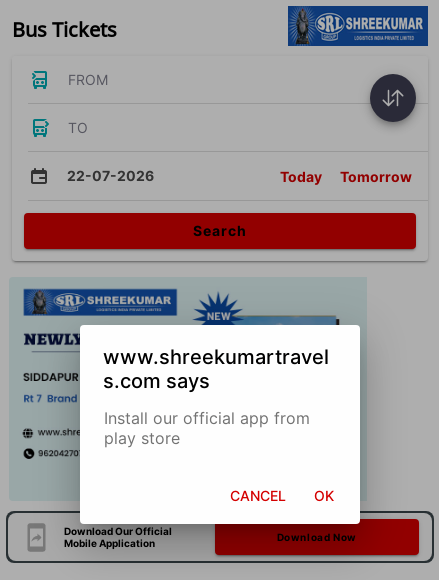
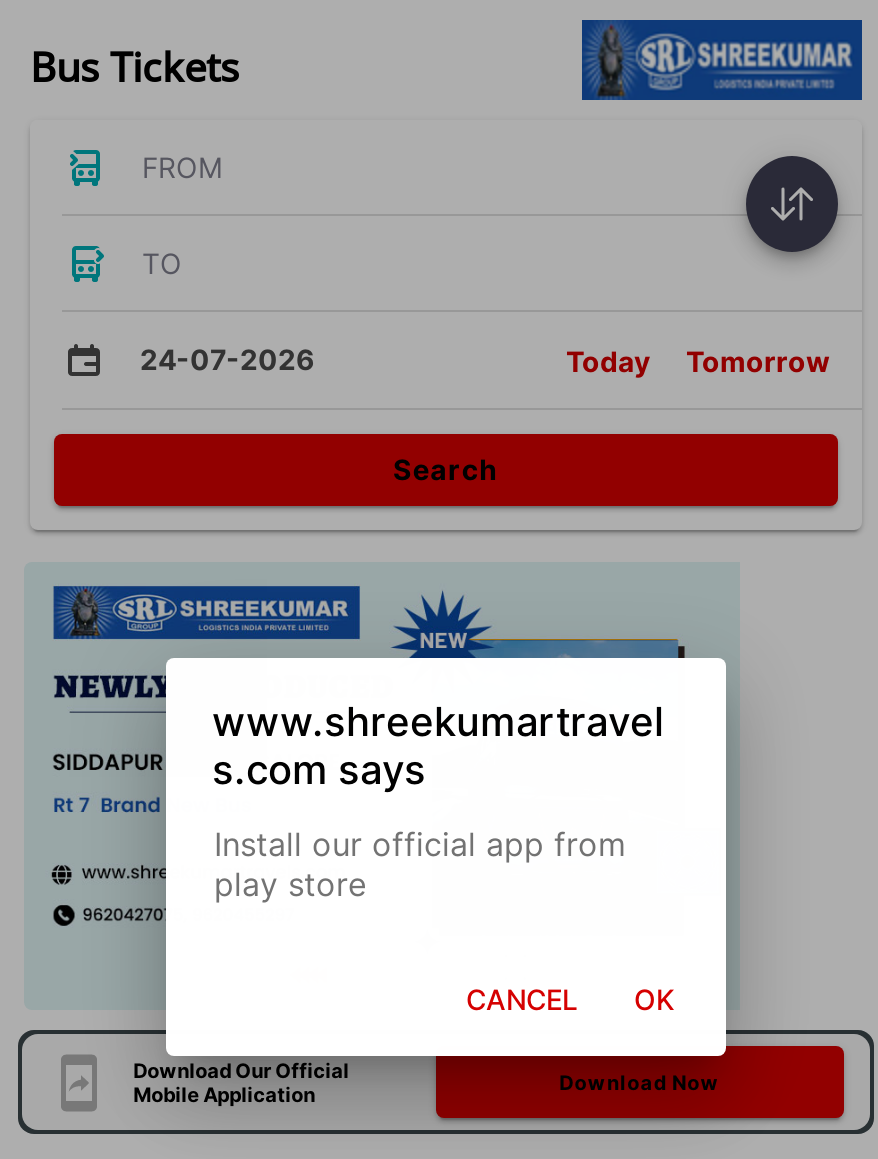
[67,167,154,184] 22-07-2026 -> [140,342,314,376] 24-07-2026

